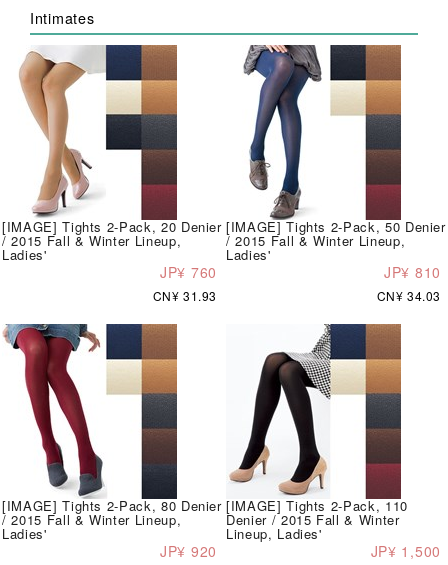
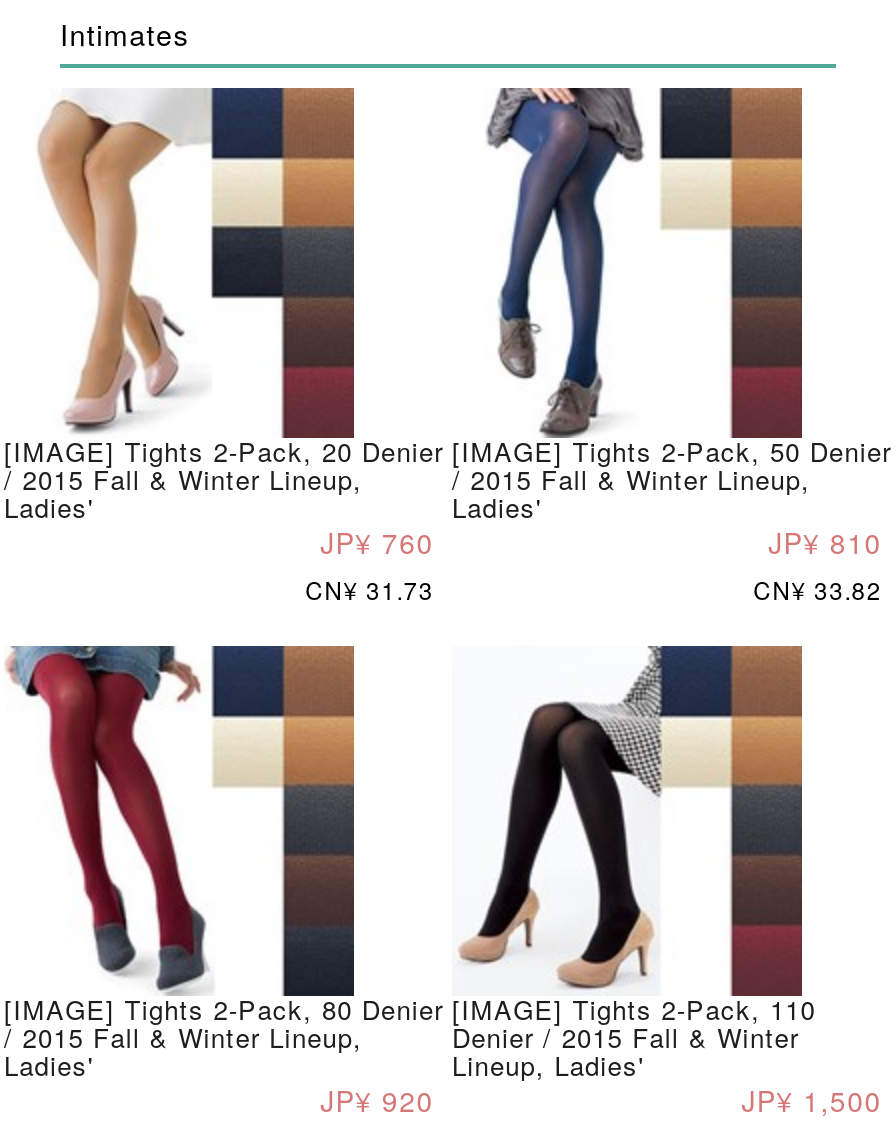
[153,287,217,304] CN¥ 31.93 -> [305,572,434,606] CN¥ 31.73
[377,287,441,304] CN¥ 34.03 -> [753,572,882,606] CN¥ 33.82

